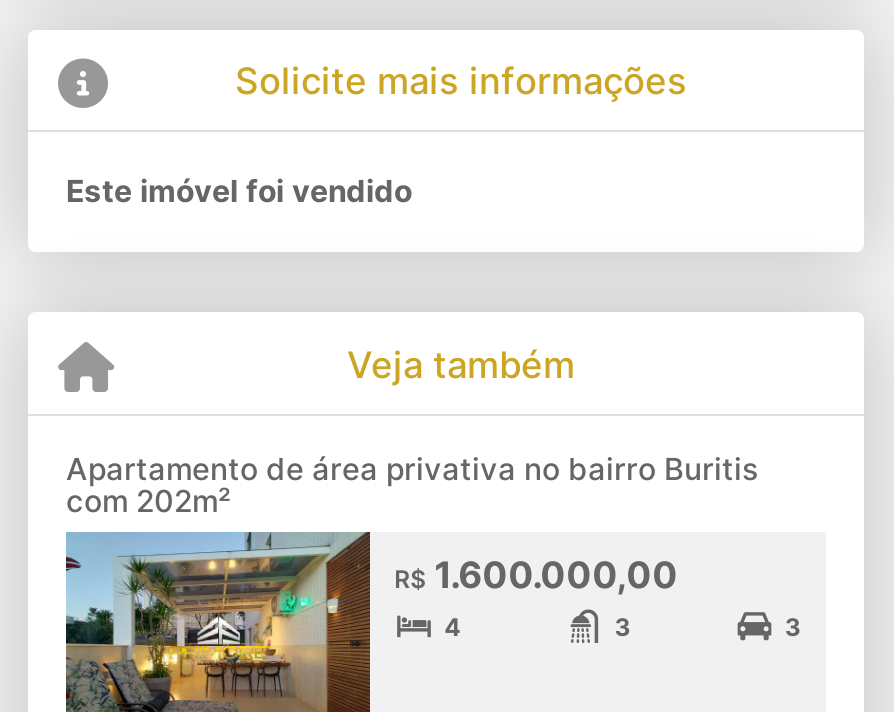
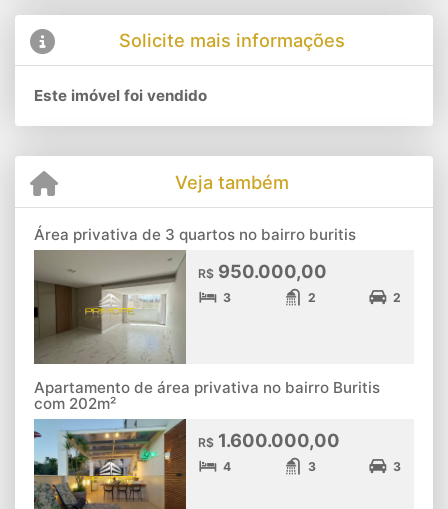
none -> [33,225,401,365] [image] | Área privativa de 3 quartos no bairro buritis | R$950.000,00 | 3 | 2 | 2

